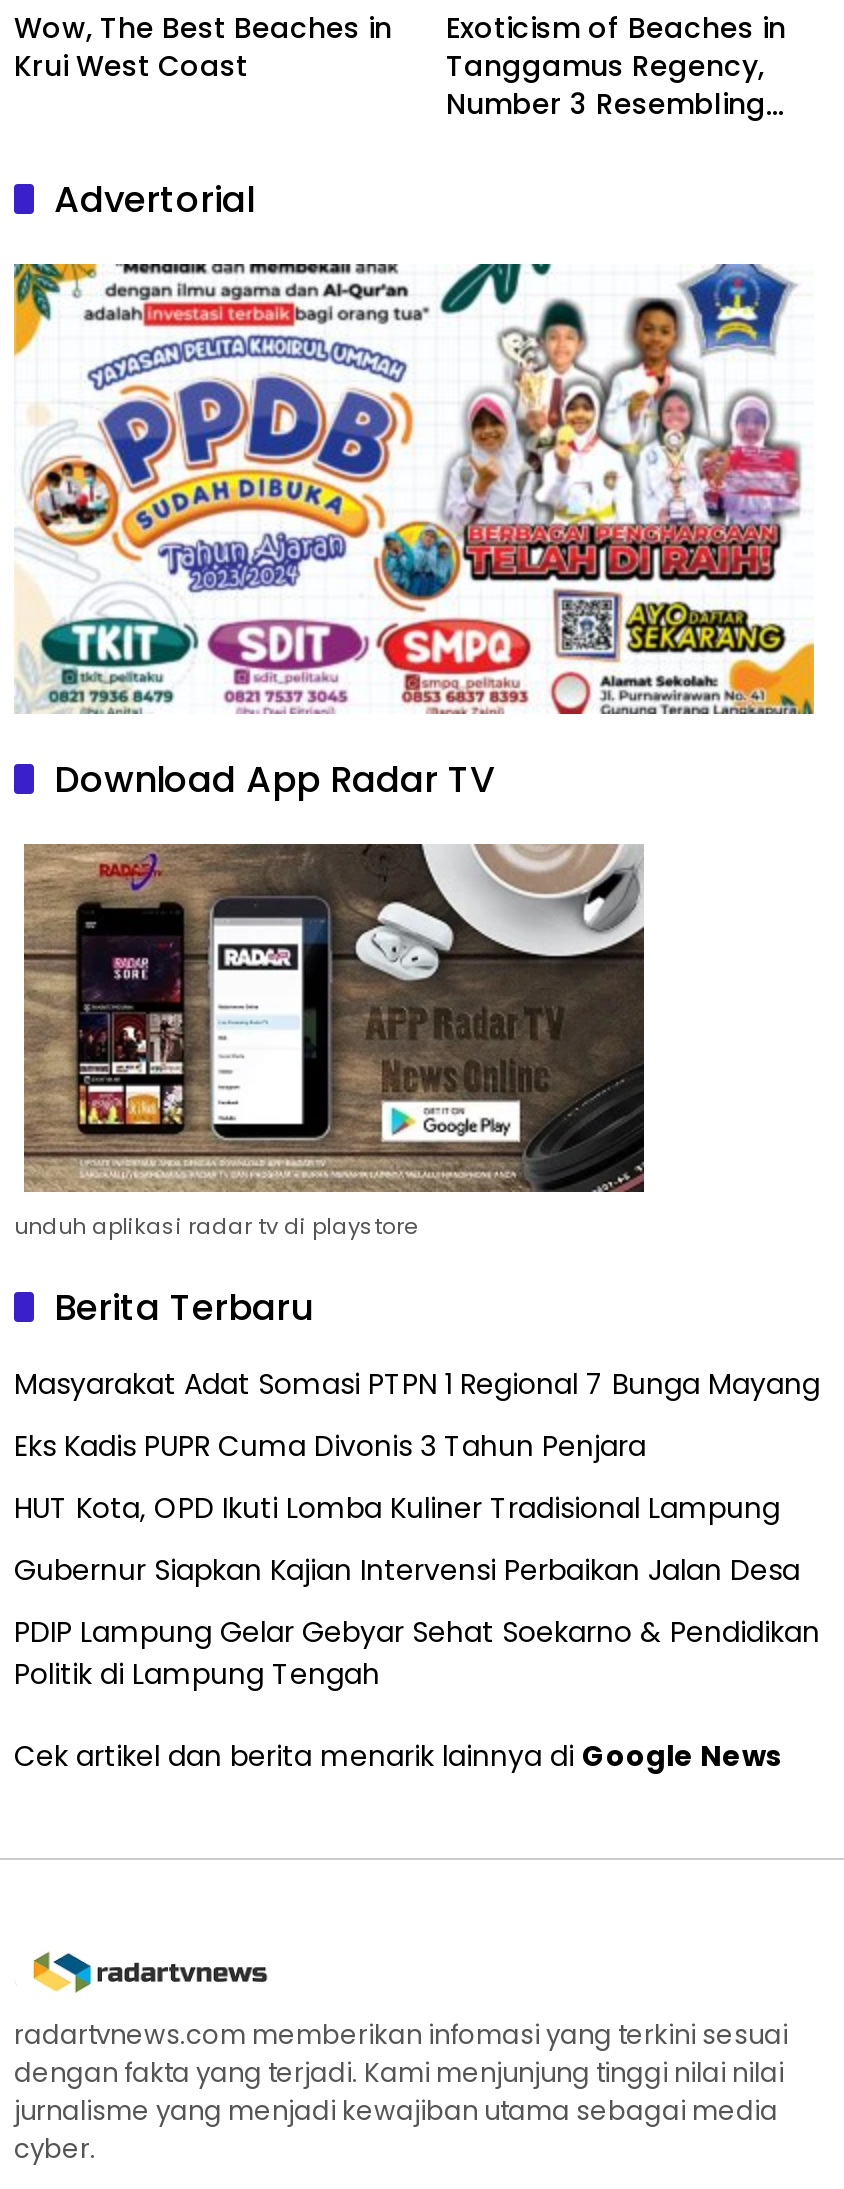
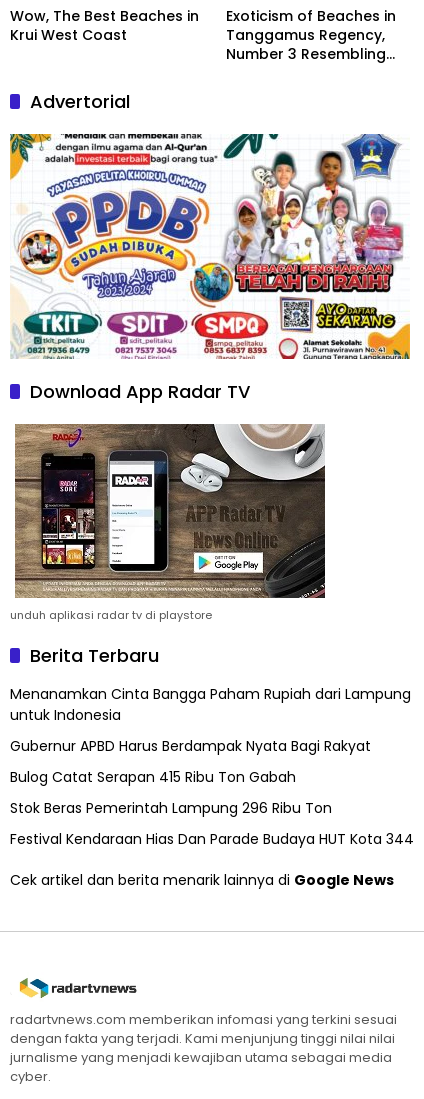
[14,1364,820,1404] Masyarakat Adat Somasi PTPN 1 Regional 7 Bunga Mayang -> [10,684,411,725] Menanamkan Cinta Bangga Paham Rupiah dari Lampung | untuk Indonesia
[14,1426,646,1466] Eks Kadis PUPR Cuma Divonis 3 Tahun Penjara -> [10,736,371,756] Gubernur APBD Harus Berdampak Nyata Bagi Rakyat
[14,1488,780,1528] HUT Kota, OPD Ikuti Lomba Kuliner Tradisional Lampung -> [10,767,296,787] Bulog Catat Serapan 415 Ribu Ton Gabah
[14,1550,800,1590] Gubernur Siapkan Kajian Intervensi Perbaikan Jalan Desa -> [10,798,332,818] Stok Beras Pemerintah Lampung 296 Ribu Ton
[14,1612,820,1694] PDIP Lampung Gelar Gebyar Sehat Soekarno & Pendidikan | Politik di Lampung Tengah -> [10,829,414,849] Festival Kendaraan Hias Dan Parade Budaya HUT Kota 344

